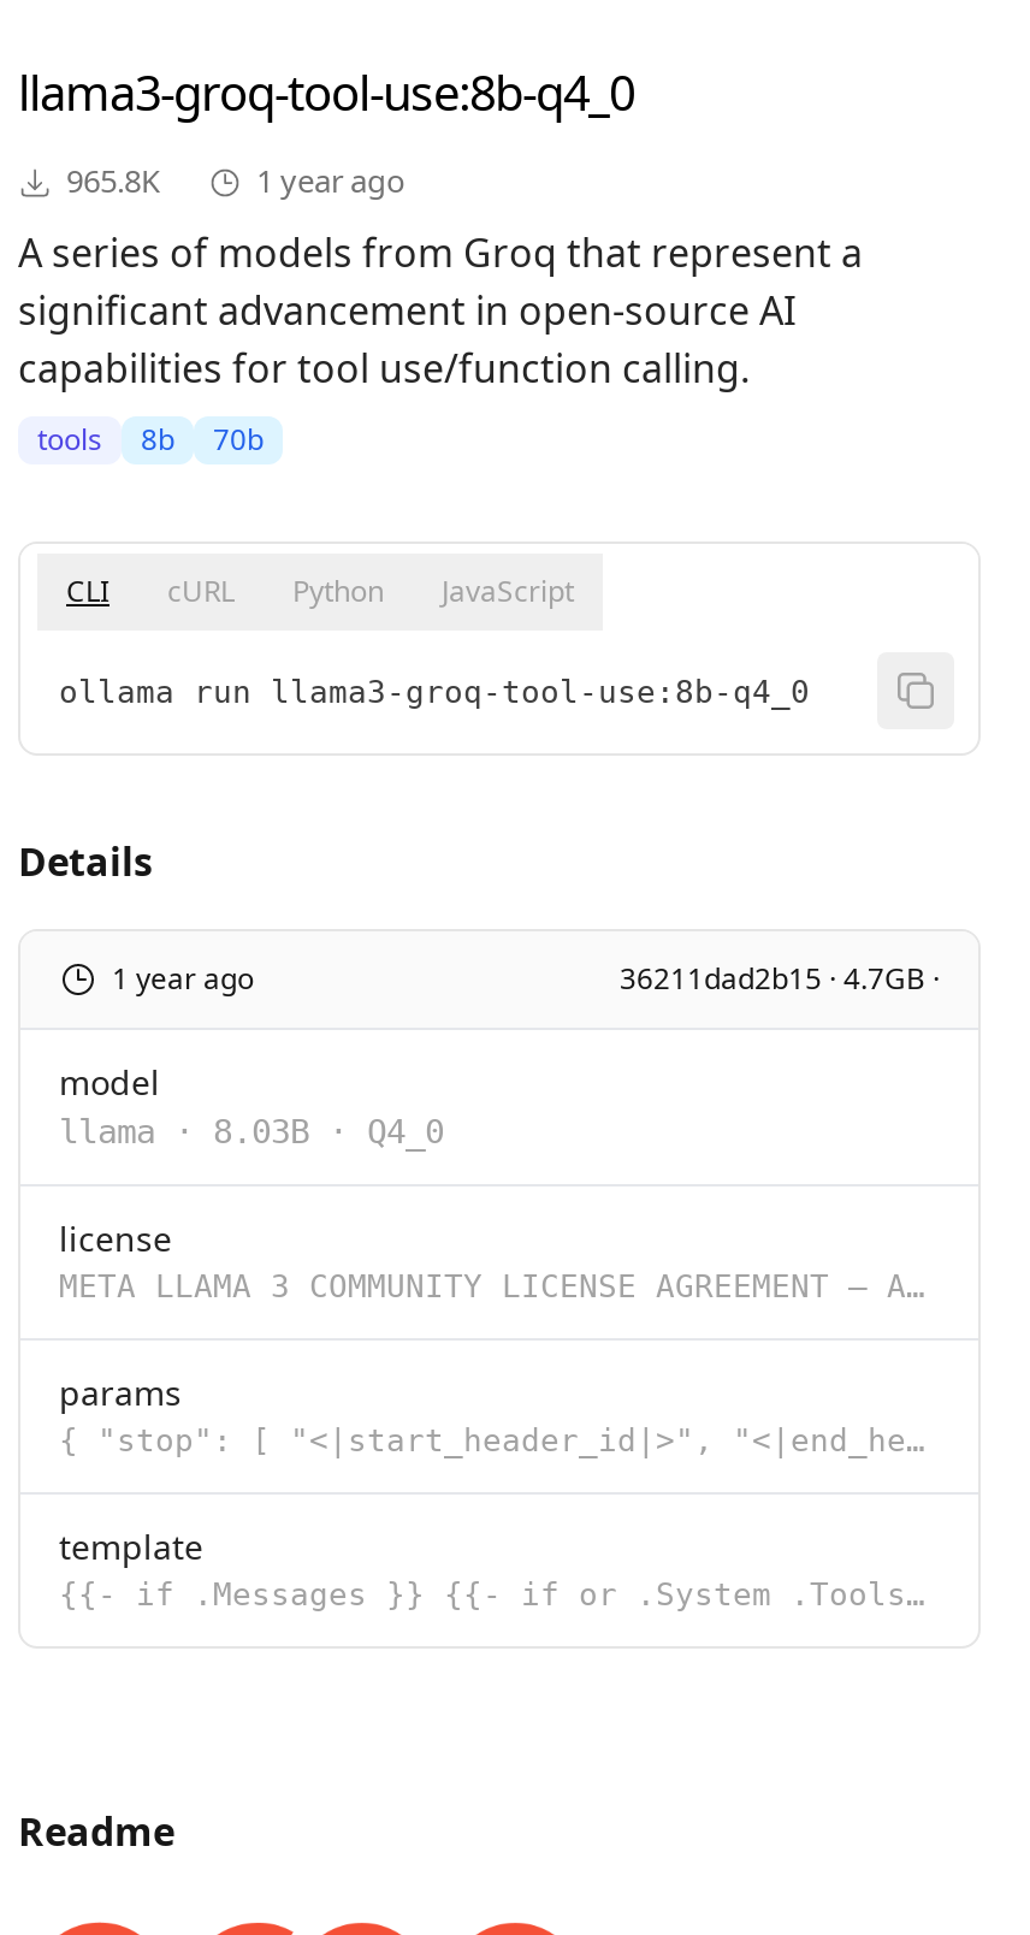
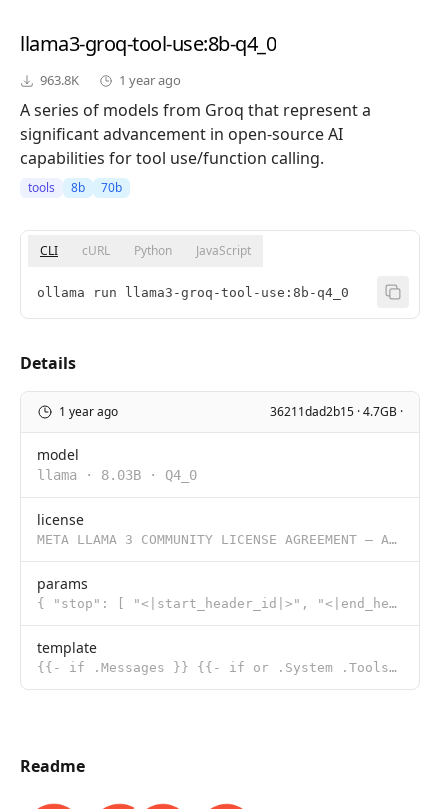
[66,159,160,203] 965.8K -> [40,71,79,89] 963.8K

